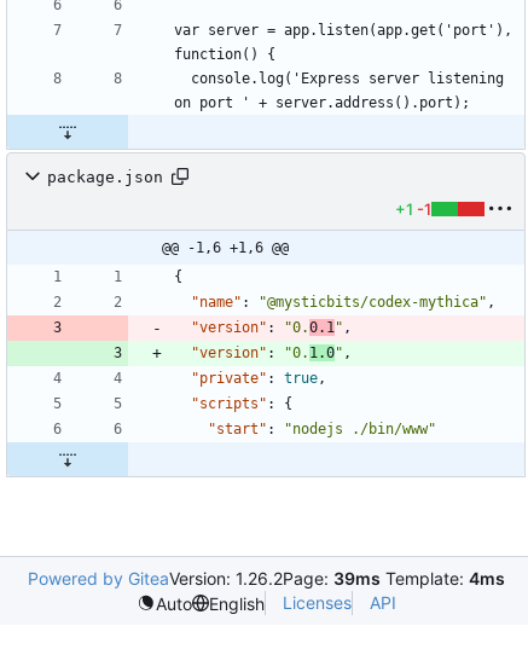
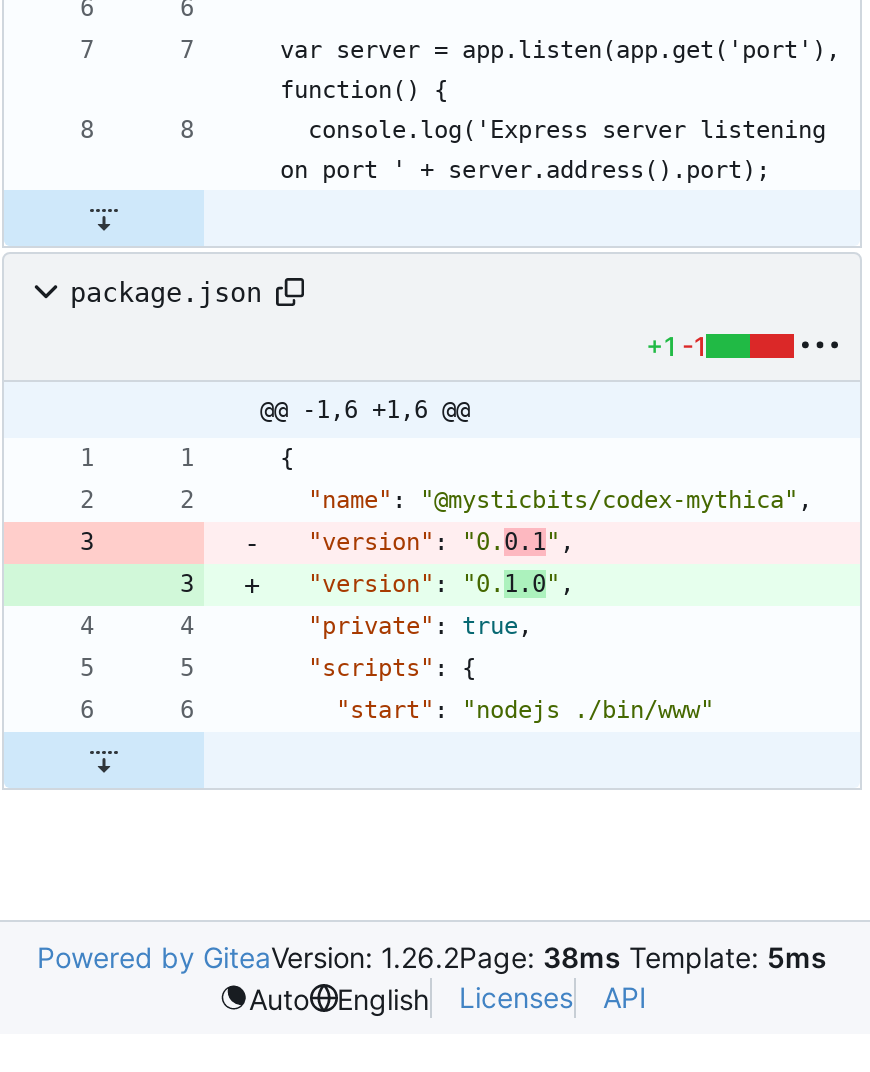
[27,568,504,589] Powered by GiteaVersion: 1.26.2Page: 39ms Template: 4ms -> [37,941,827,975] Powered by GiteaVersion: 1.26.2Page: 38ms Template: 5ms

